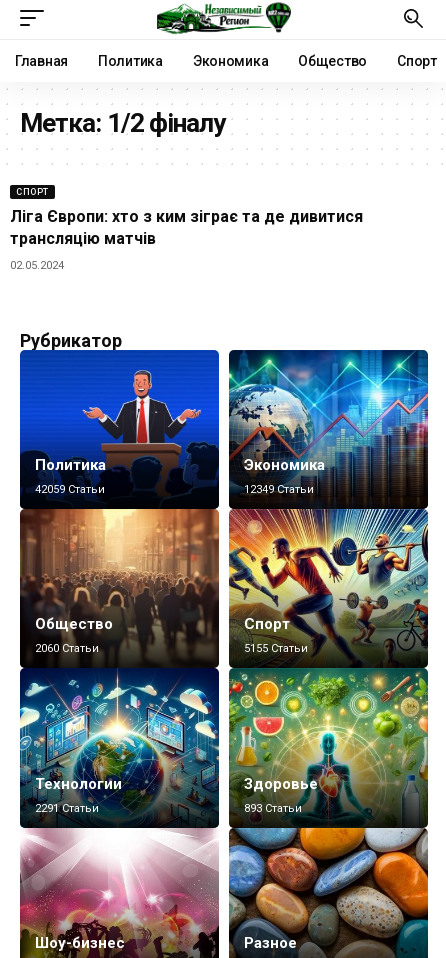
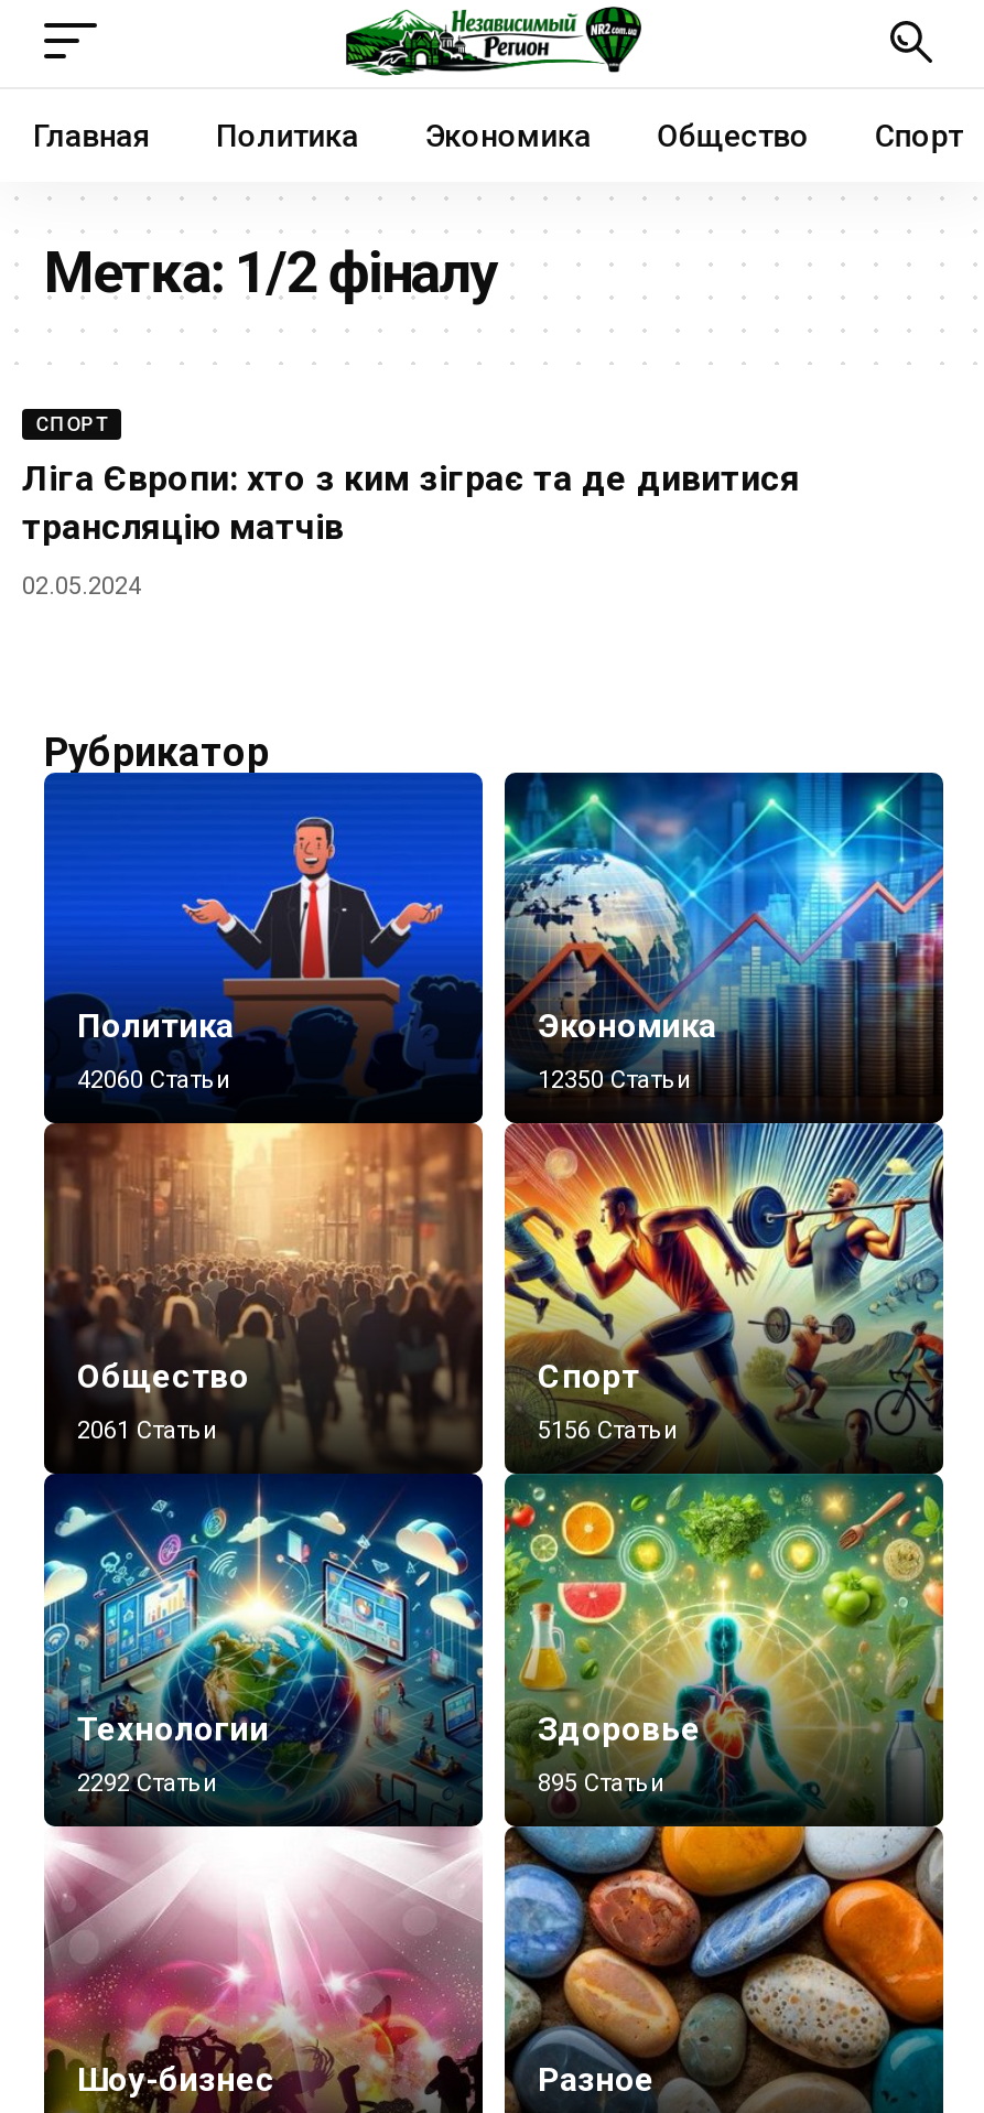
[35,483,105,496] 42059 Статьи -> [77,1066,231,1095] 42060 Статьи
[244,483,314,496] 12349 Статьи -> [538,1066,692,1095] 12350 Статьи
[35,642,99,655] 2060 Статьи -> [77,1417,218,1446] 2061 Статьи
[244,642,308,655] 5155 Статьи -> [538,1417,679,1446] 5156 Статьи
[35,802,99,815] 2291 Статьи -> [77,1768,218,1797] 2292 Статьи
[244,802,302,815] 893 Статьи -> [538,1768,666,1797] 895 Статьи

